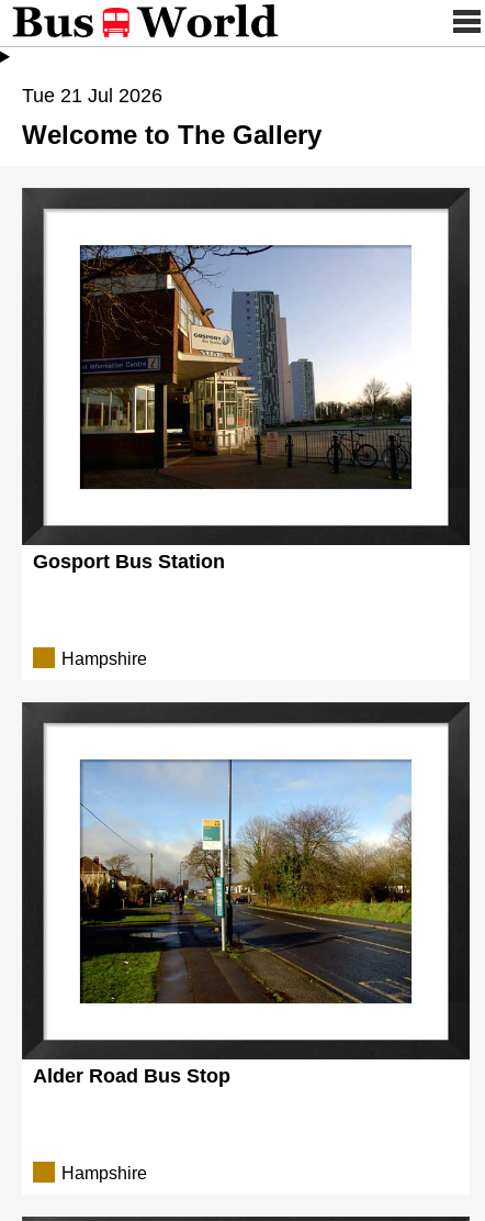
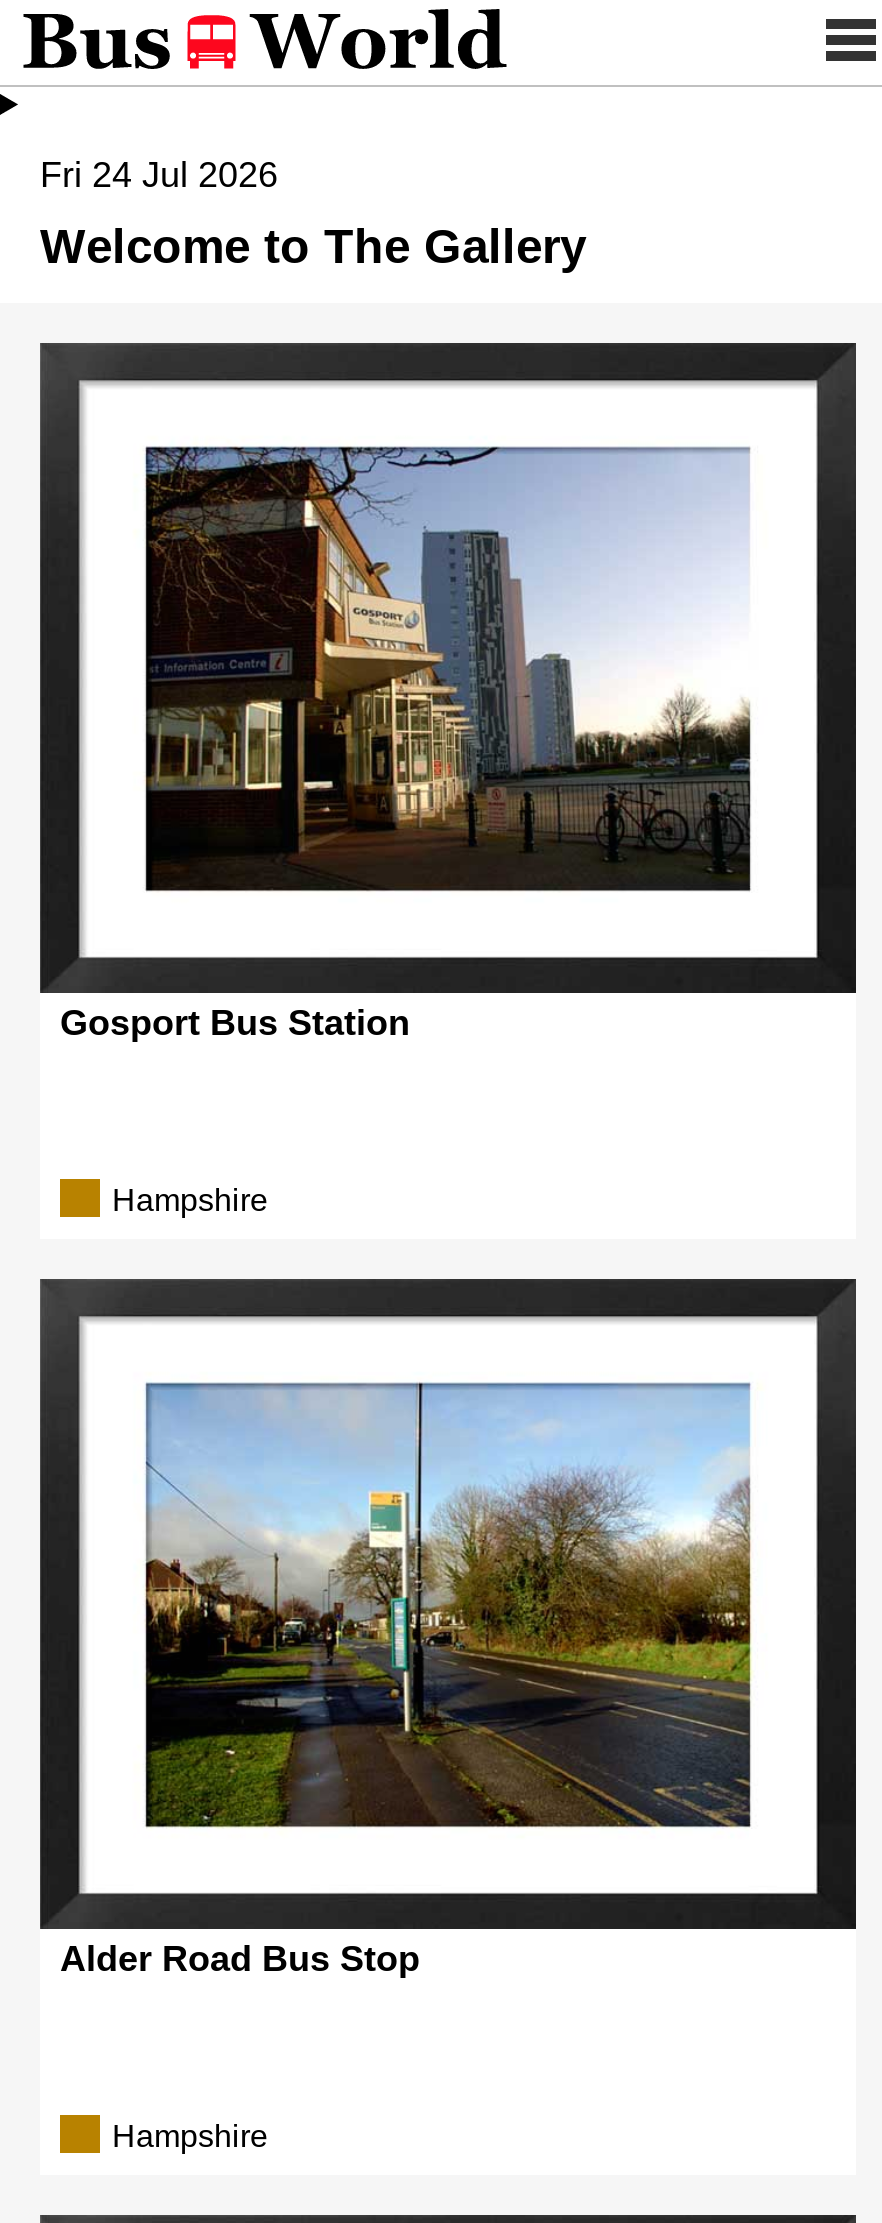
[22,85,162,107] Tue 21 Jul 2026 -> [40,155,278,195] Fri 24 Jul 2026

